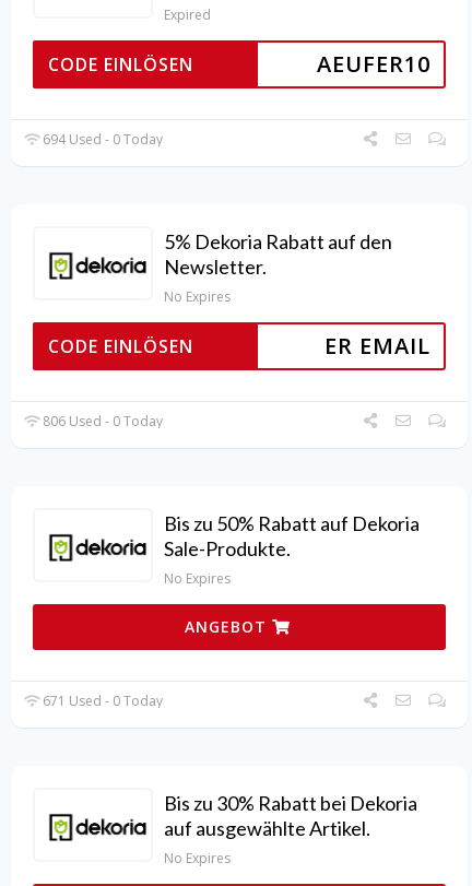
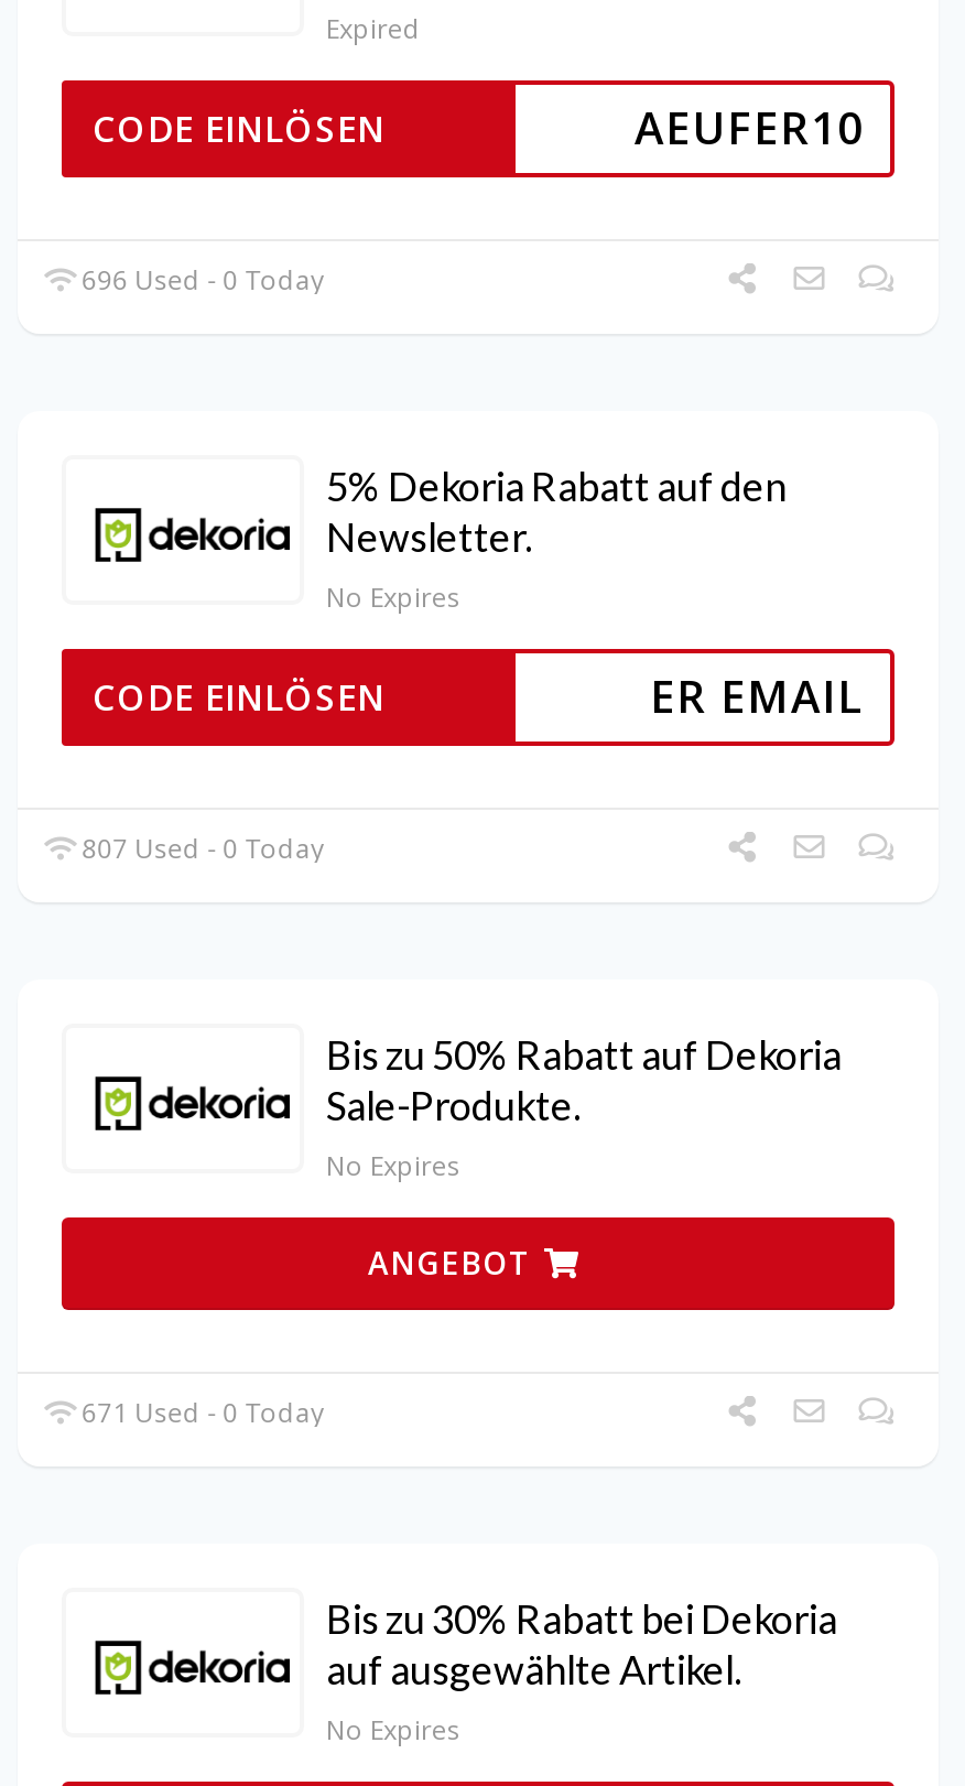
[40,130,163,149] 694 Used - 0 Today -> [75,261,324,299] 696 Used - 0 Today
[40,412,163,431] 806 Used - 0 Today -> [75,830,324,867] 807 Used - 0 Today

